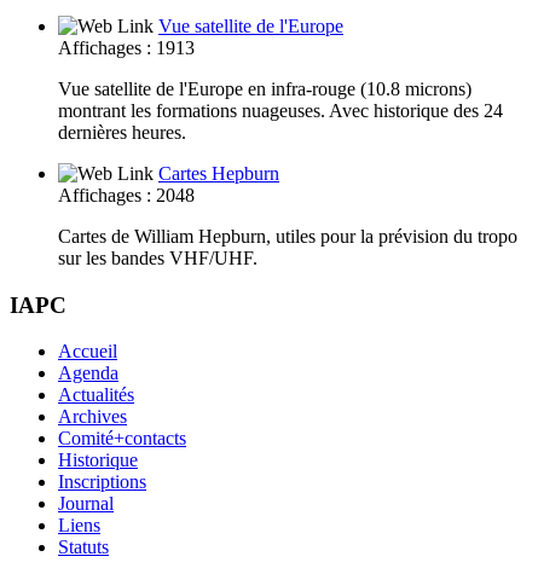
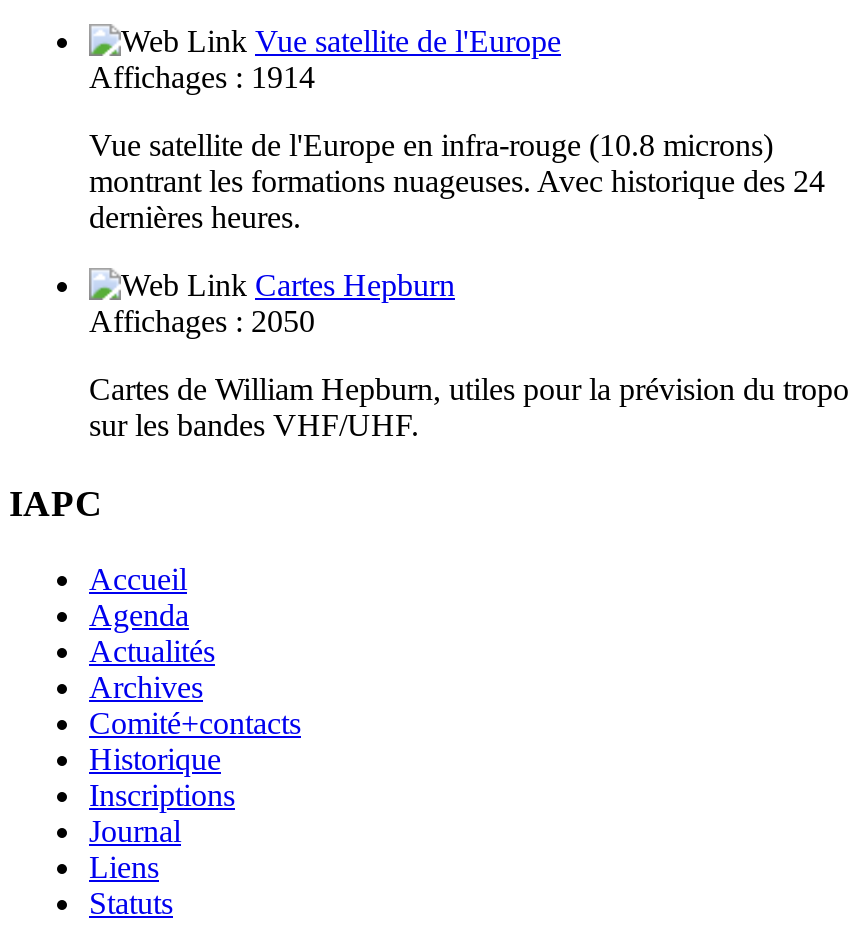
[58,37,195,58] Affichages : 1913 -> [89,60,315,94] Affichages : 1914
[58,185,195,205] Affichages : 2048 -> [89,304,315,338] Affichages : 2050

